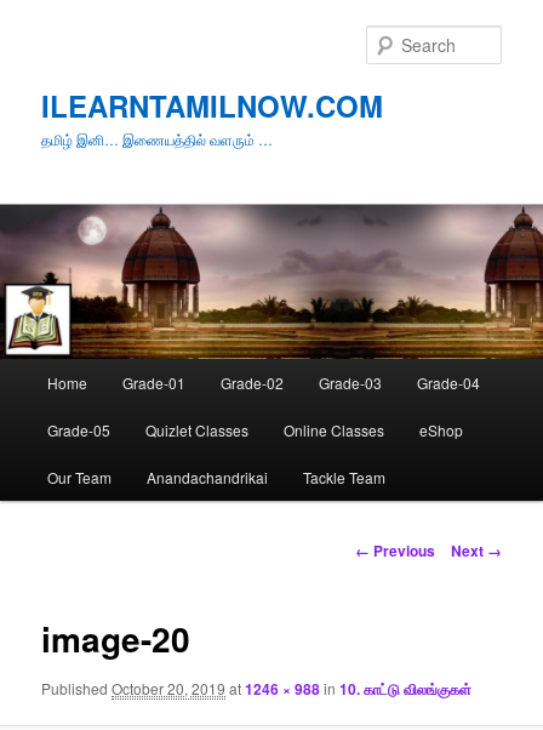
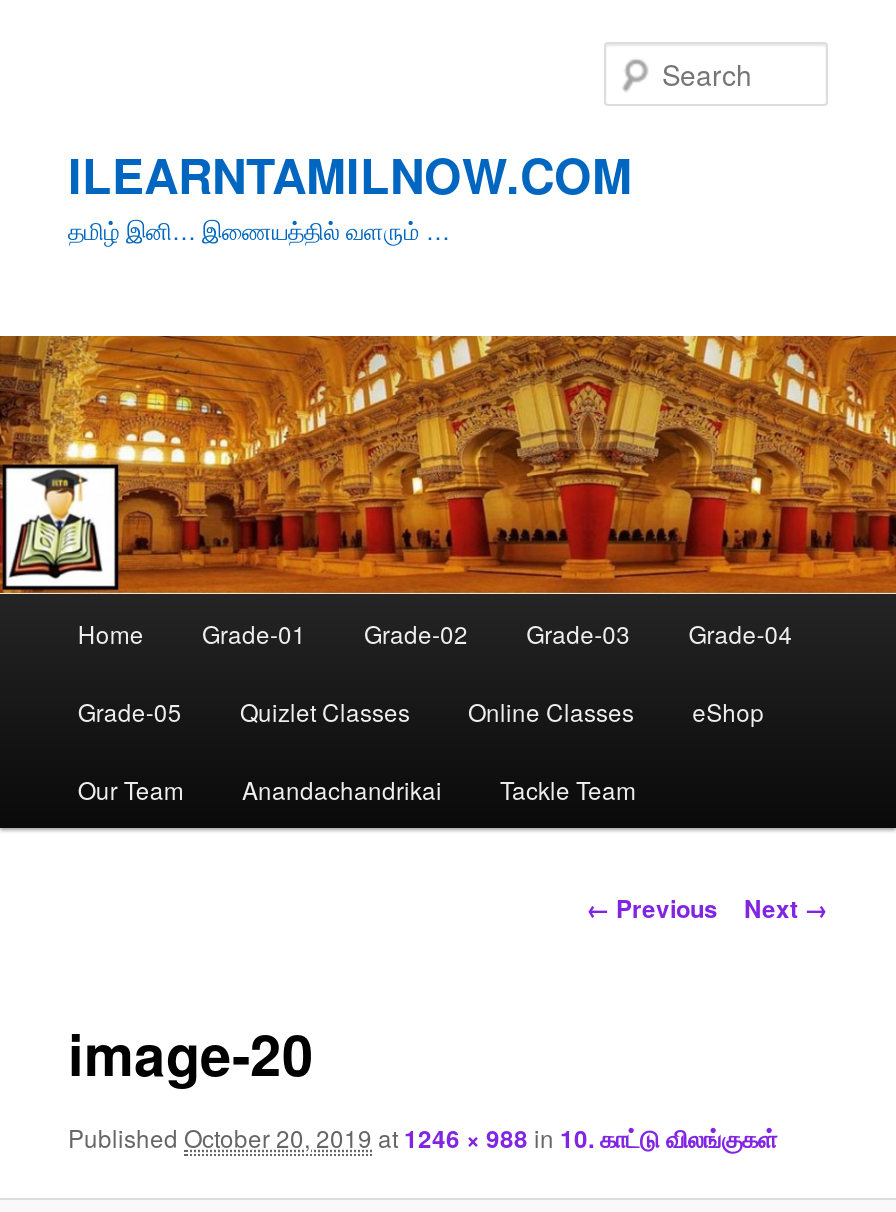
[4,203,539,360] [image] -> [6,334,890,596] [image]

